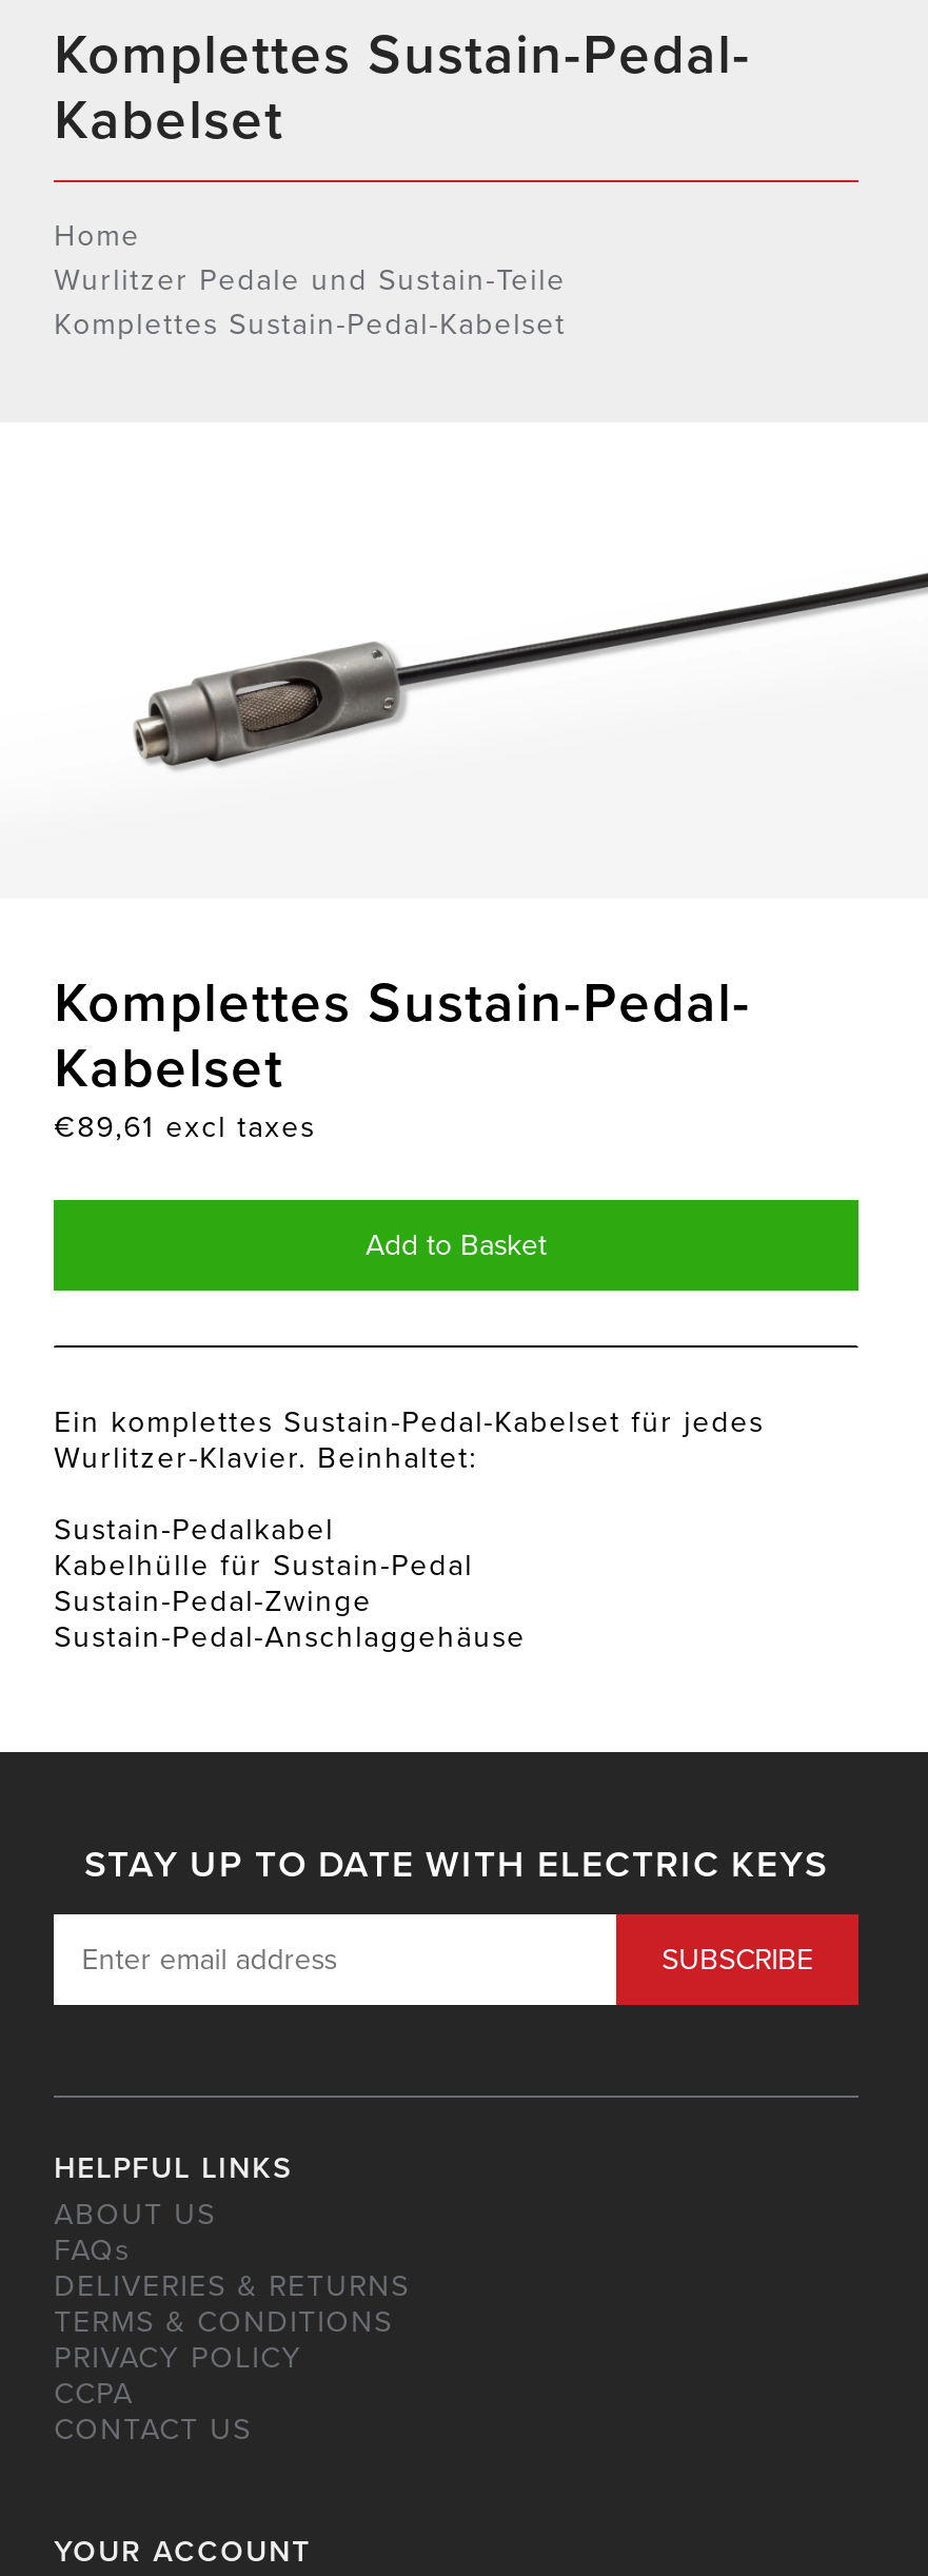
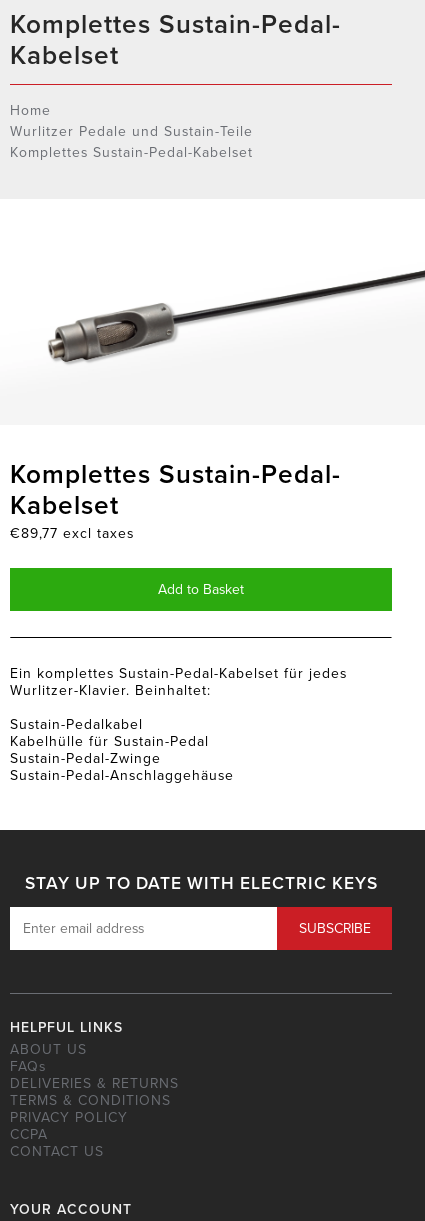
[54,1109,315,1145] €89,61 excl taxes -> [10,525,134,542] €89,77 excl taxes

